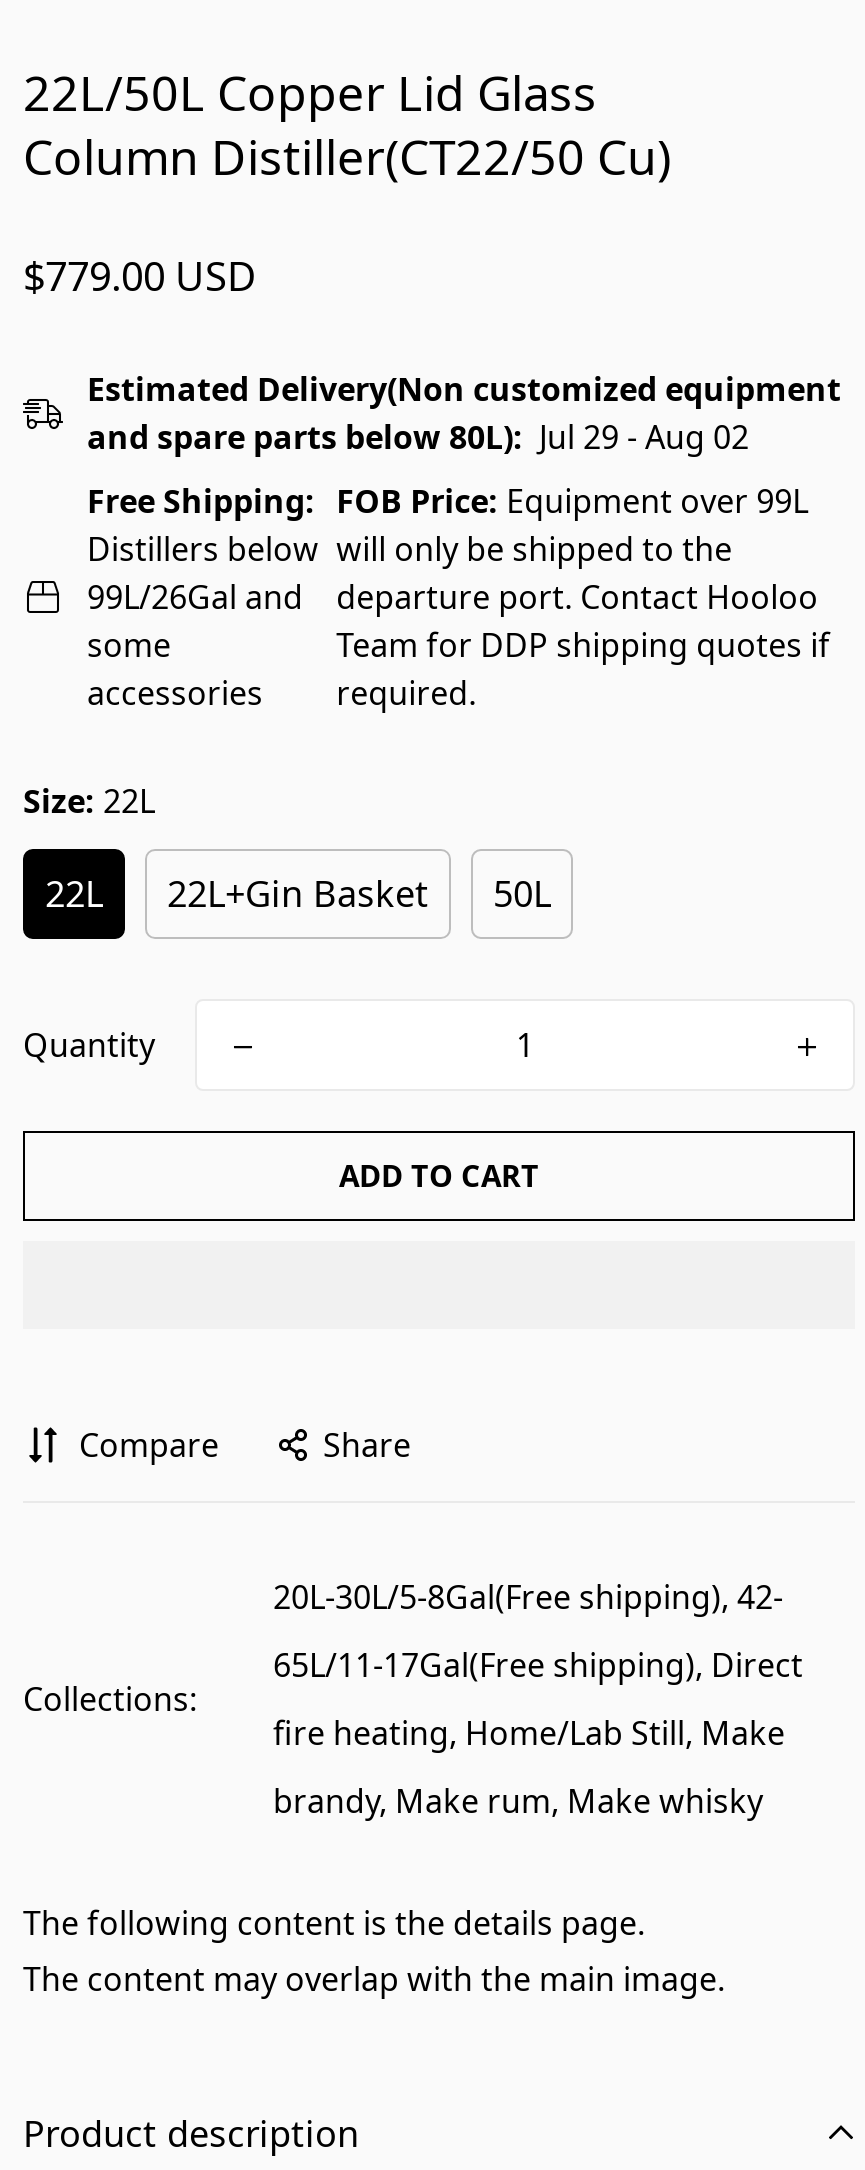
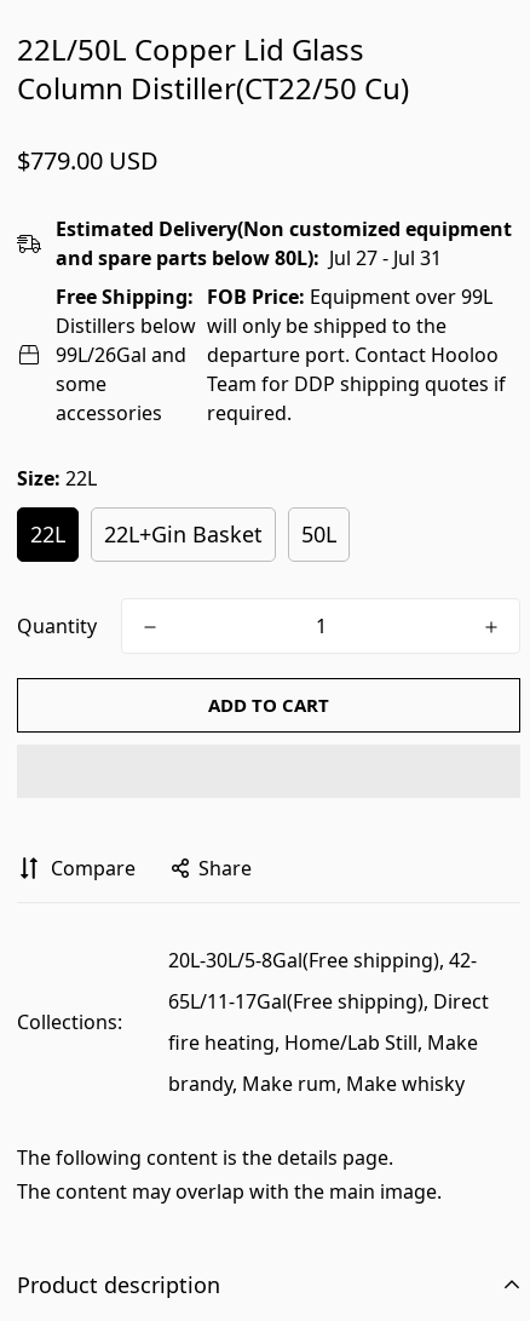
[87,414,749,458] and spare parts below 80L): Jul 29 - Aug 02 -> [56,244,442,271] and spare parts below 80L): Jul 27 - Jul 31

